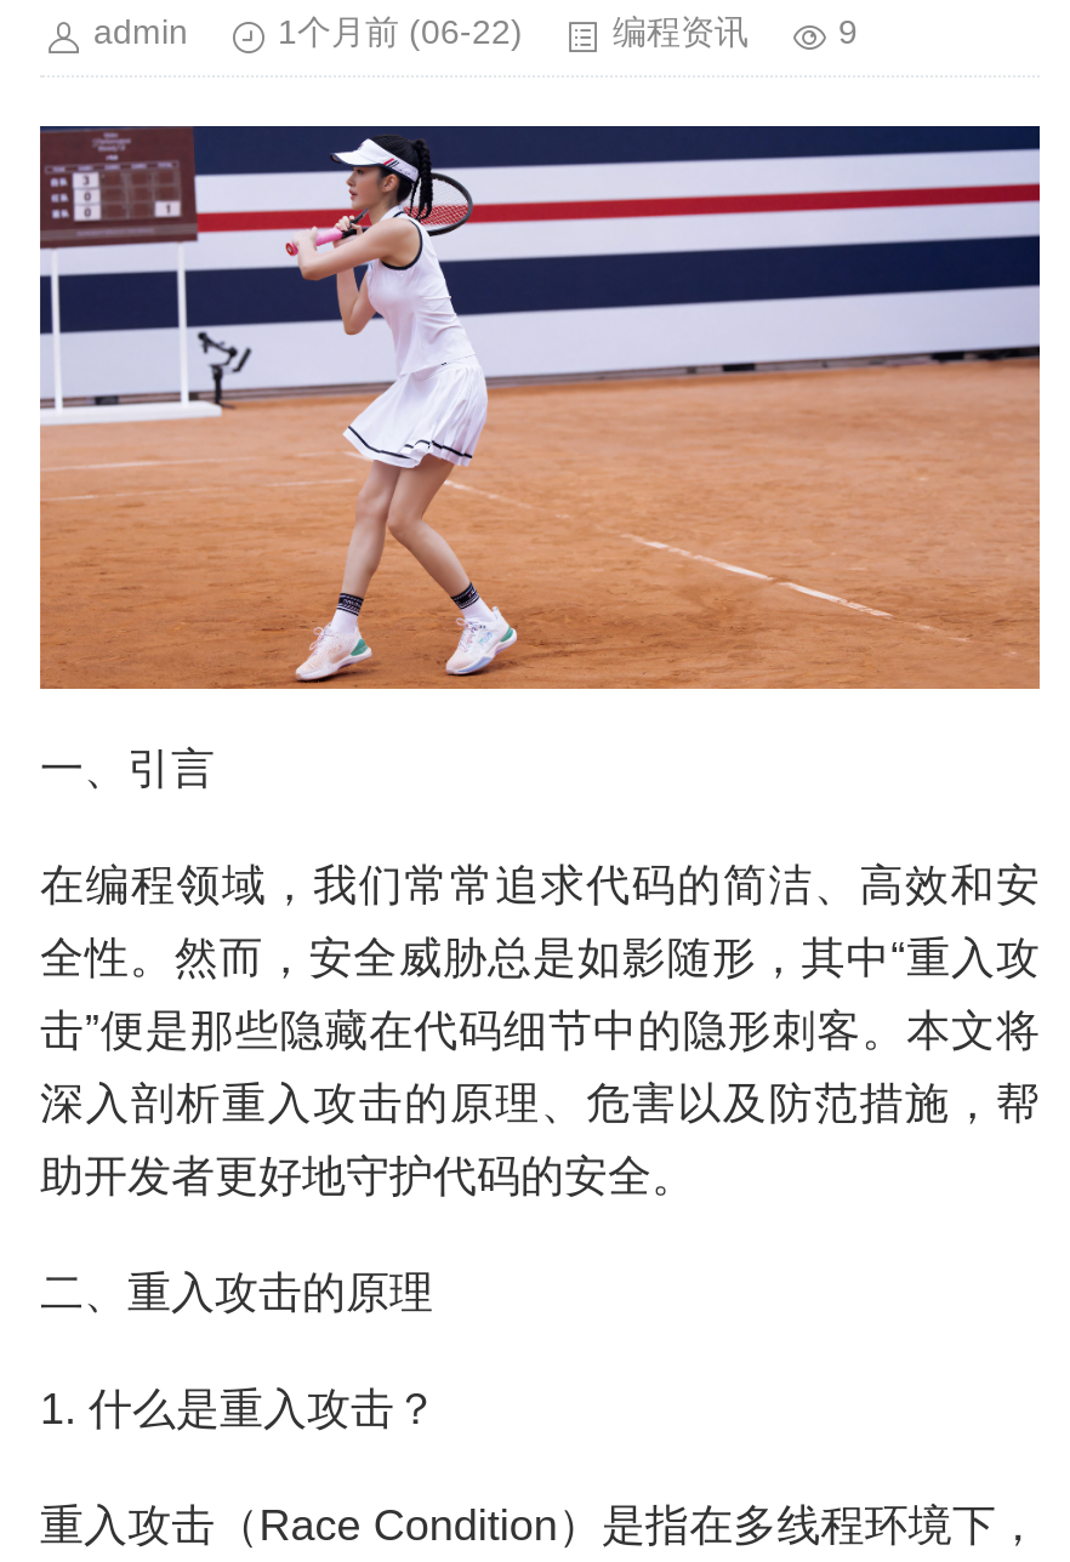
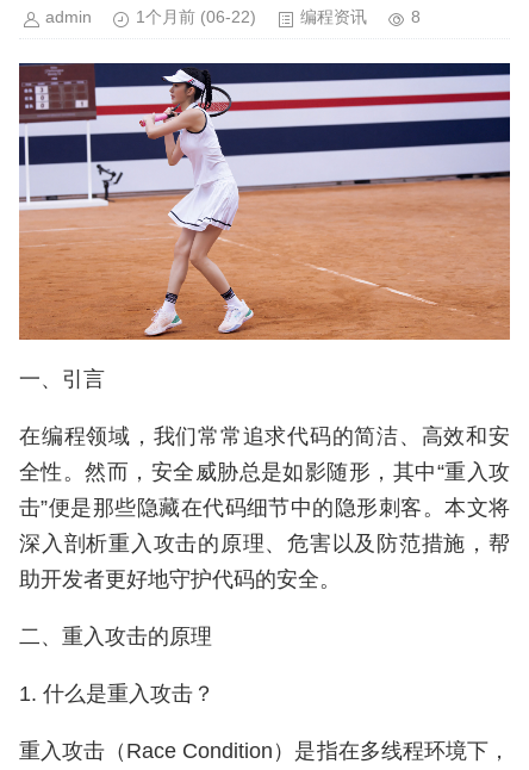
[838,12,858,51] 9 -> [411,7,421,26] 8

